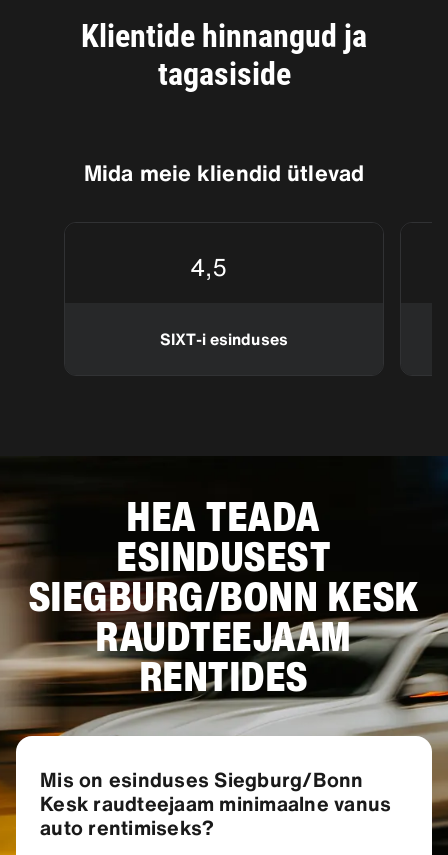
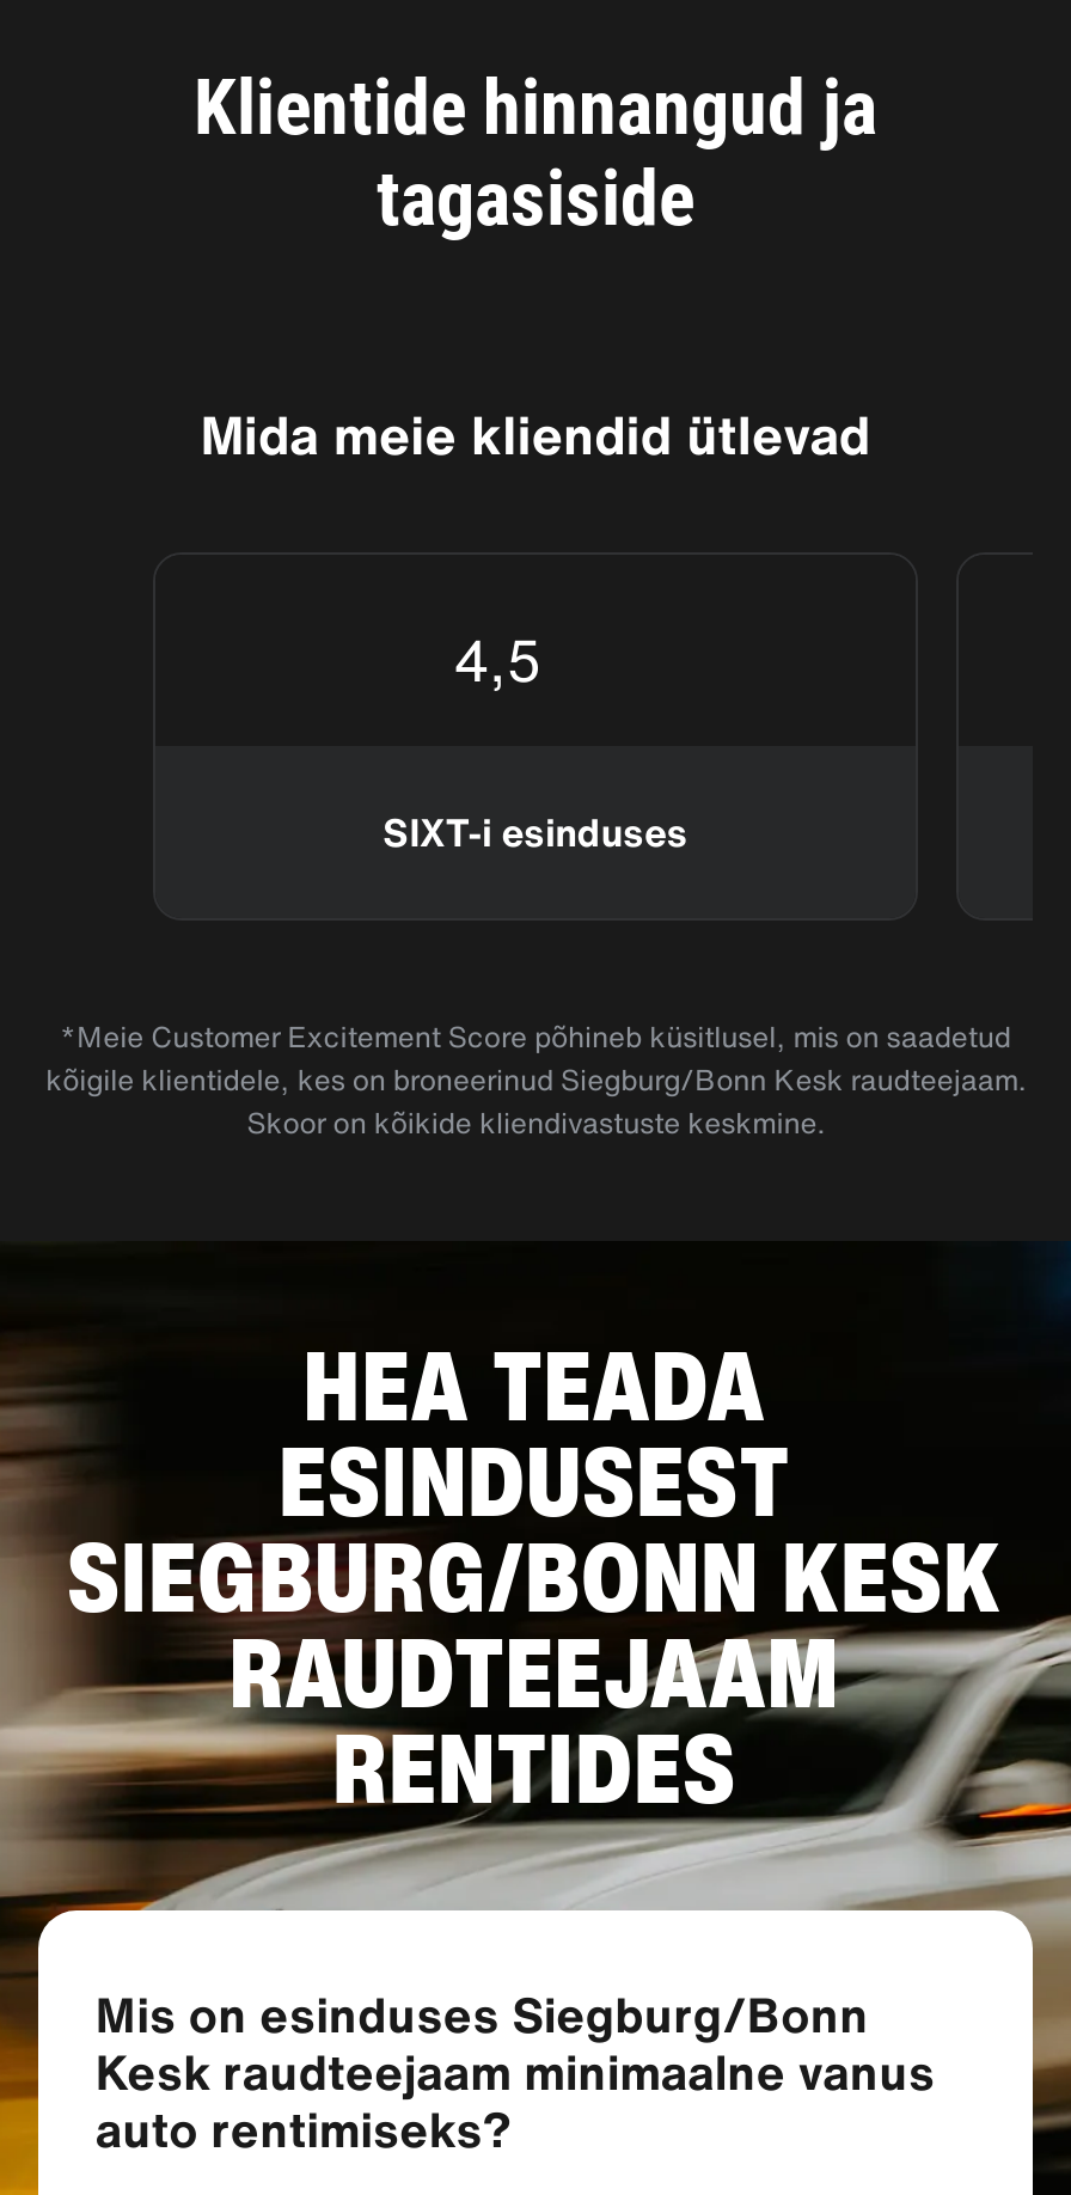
none -> [46,1016,1025,1143] *Meie Customer Excitement Score põhineb küsitlusel, mis on saadetud | kõigile klientidele, kes on broneerinud Siegburg/Bonn Kesk raudteejaam. | Skoor on kõikide kliendivastuste keskmine.

